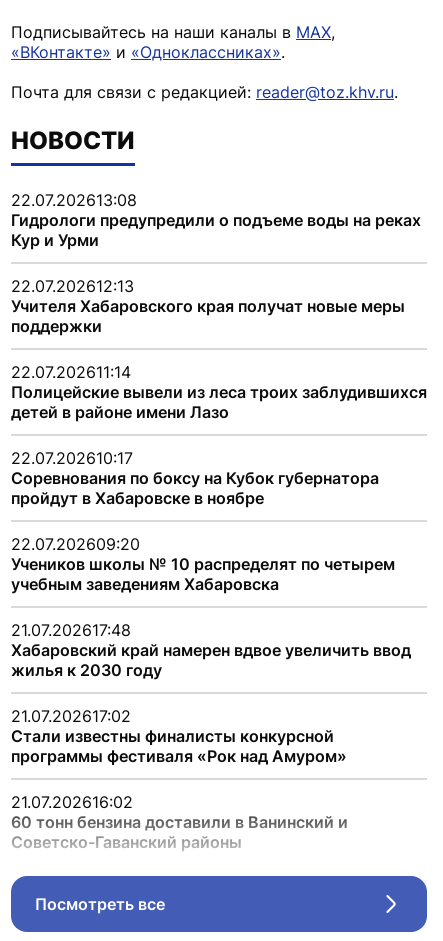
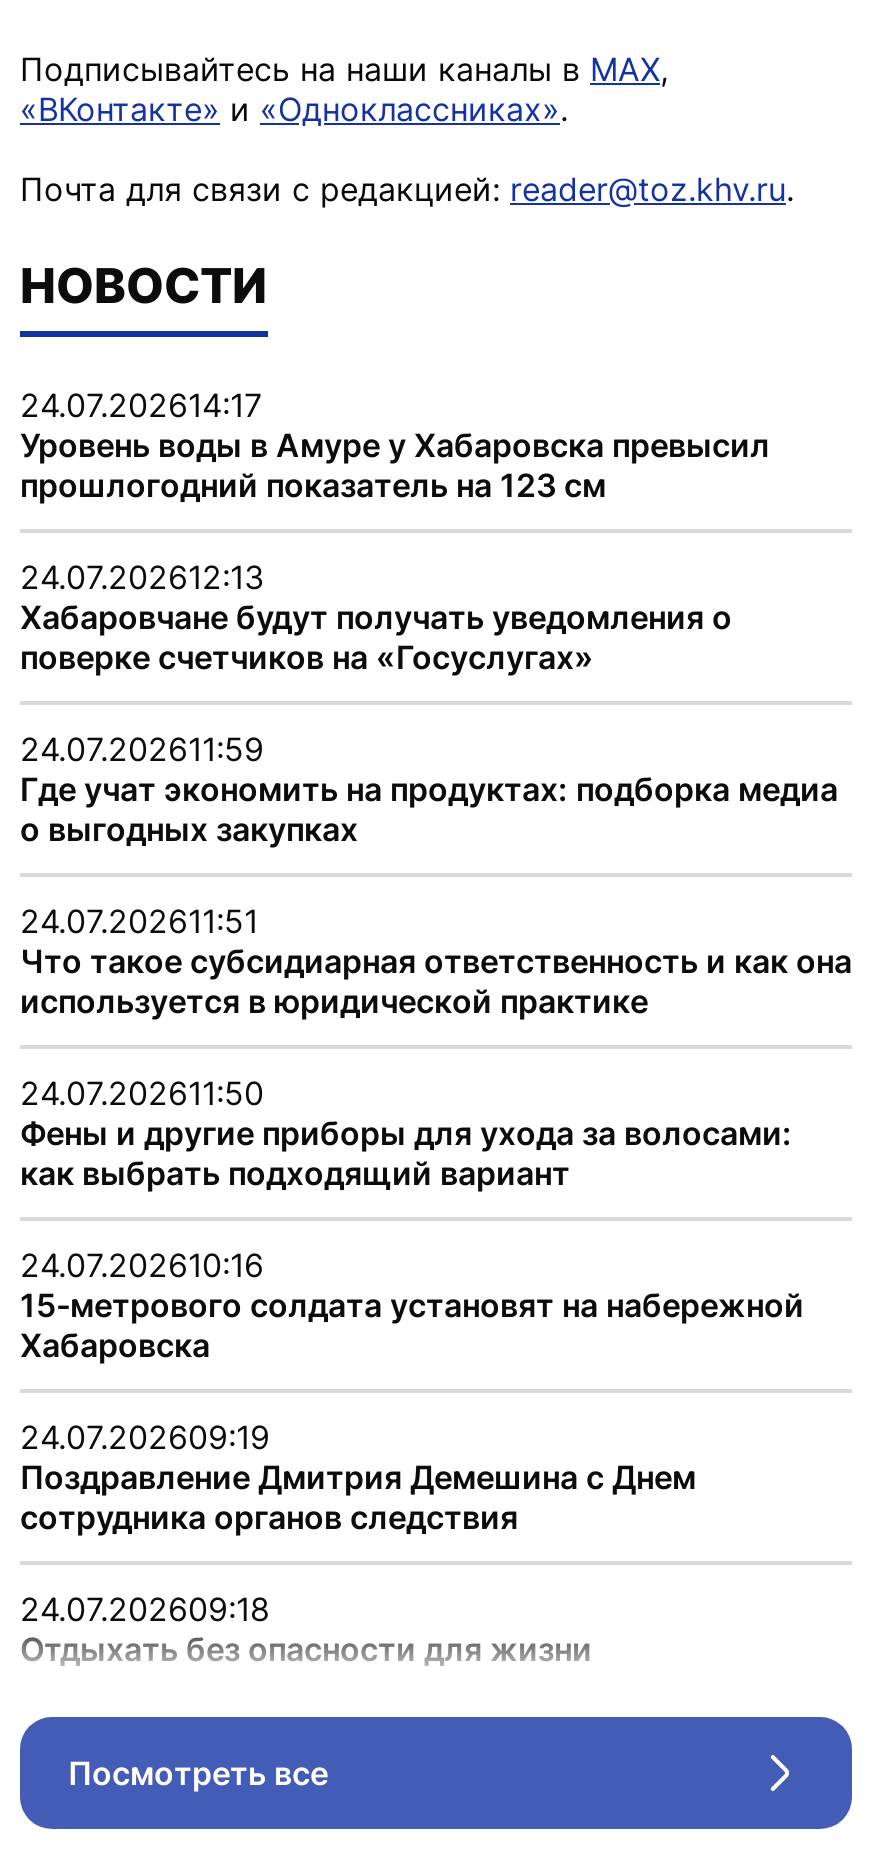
[11,190,421,250] 22.07.202613:08 | Гидрологи предупредили о подъеме воды на реках | Кур и Урми -> [20,385,770,505] 24.07.202614:17 | Уровень воды в Амуре у Хабаровска превысил | прошлогодний показатель на 123 см
[11,276,405,336] 22.07.202612:13 | Учителя Хабаровского края получат новые меры | поддержки -> [20,557,732,677] 24.07.202612:13 | Хабаровчане будут получать уведомления о | поверке счетчиков на «Госуслугах»
[11,362,427,422] 22.07.202611:14 | Полицейские вывели из леса троих заблудившихся | детей в районе имени Лазо -> [20,729,838,849] 24.07.202611:59 | Где учат экономить на продуктах: подборка медиа | о выгодных закупках
[11,448,379,508] 22.07.202610:17 | Соревнования по боксу на Кубок губернатора | пройдут в Хабаровске в ноябре -> [20,901,852,1021] 24.07.202611:51 | Что такое субсидиарная ответственность и как она | используется в юридической практике
[11,534,395,594] 22.07.202609:20 | Учеников школы № 10 распределят по четырем | учебным заведениям Хабаровска -> [20,1073,792,1193] 24.07.202611:50 | Фены и другие приборы для ухода за волосами: | как выбрать подходящий вариант
[11,620,411,680] 21.07.202617:48 | Хабаровский край намерен вдвое увеличить ввод | жилья к 2030 году -> [20,1245,804,1365] 24.07.202610:16 | 15-метрового солдата установят на набережной | Хабаровска
[11,706,347,766] 21.07.202617:02 | Стали известны финалисты конкурсной | программы фестиваля «Рок над Амуром» -> [20,1417,696,1537] 24.07.202609:19 | Поздравление Дмитрия Демешина с Днем | сотрудника органов следствия
[11,792,348,852] 21.07.202616:02 | 60 тонн бензина доставили в Ванинский и | Советско-Гаванский районы -> [20,1589,592,1669] 24.07.202609:18 | Отдыхать без опасности для жизни

